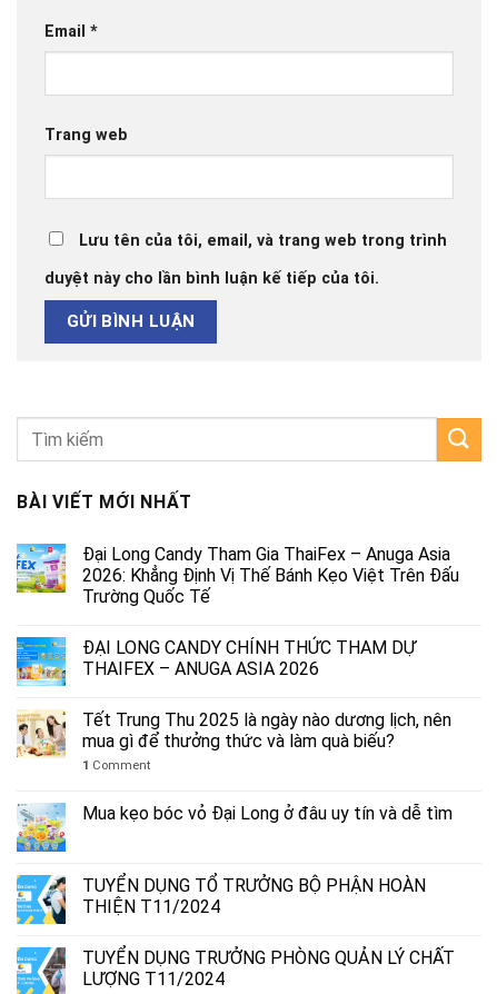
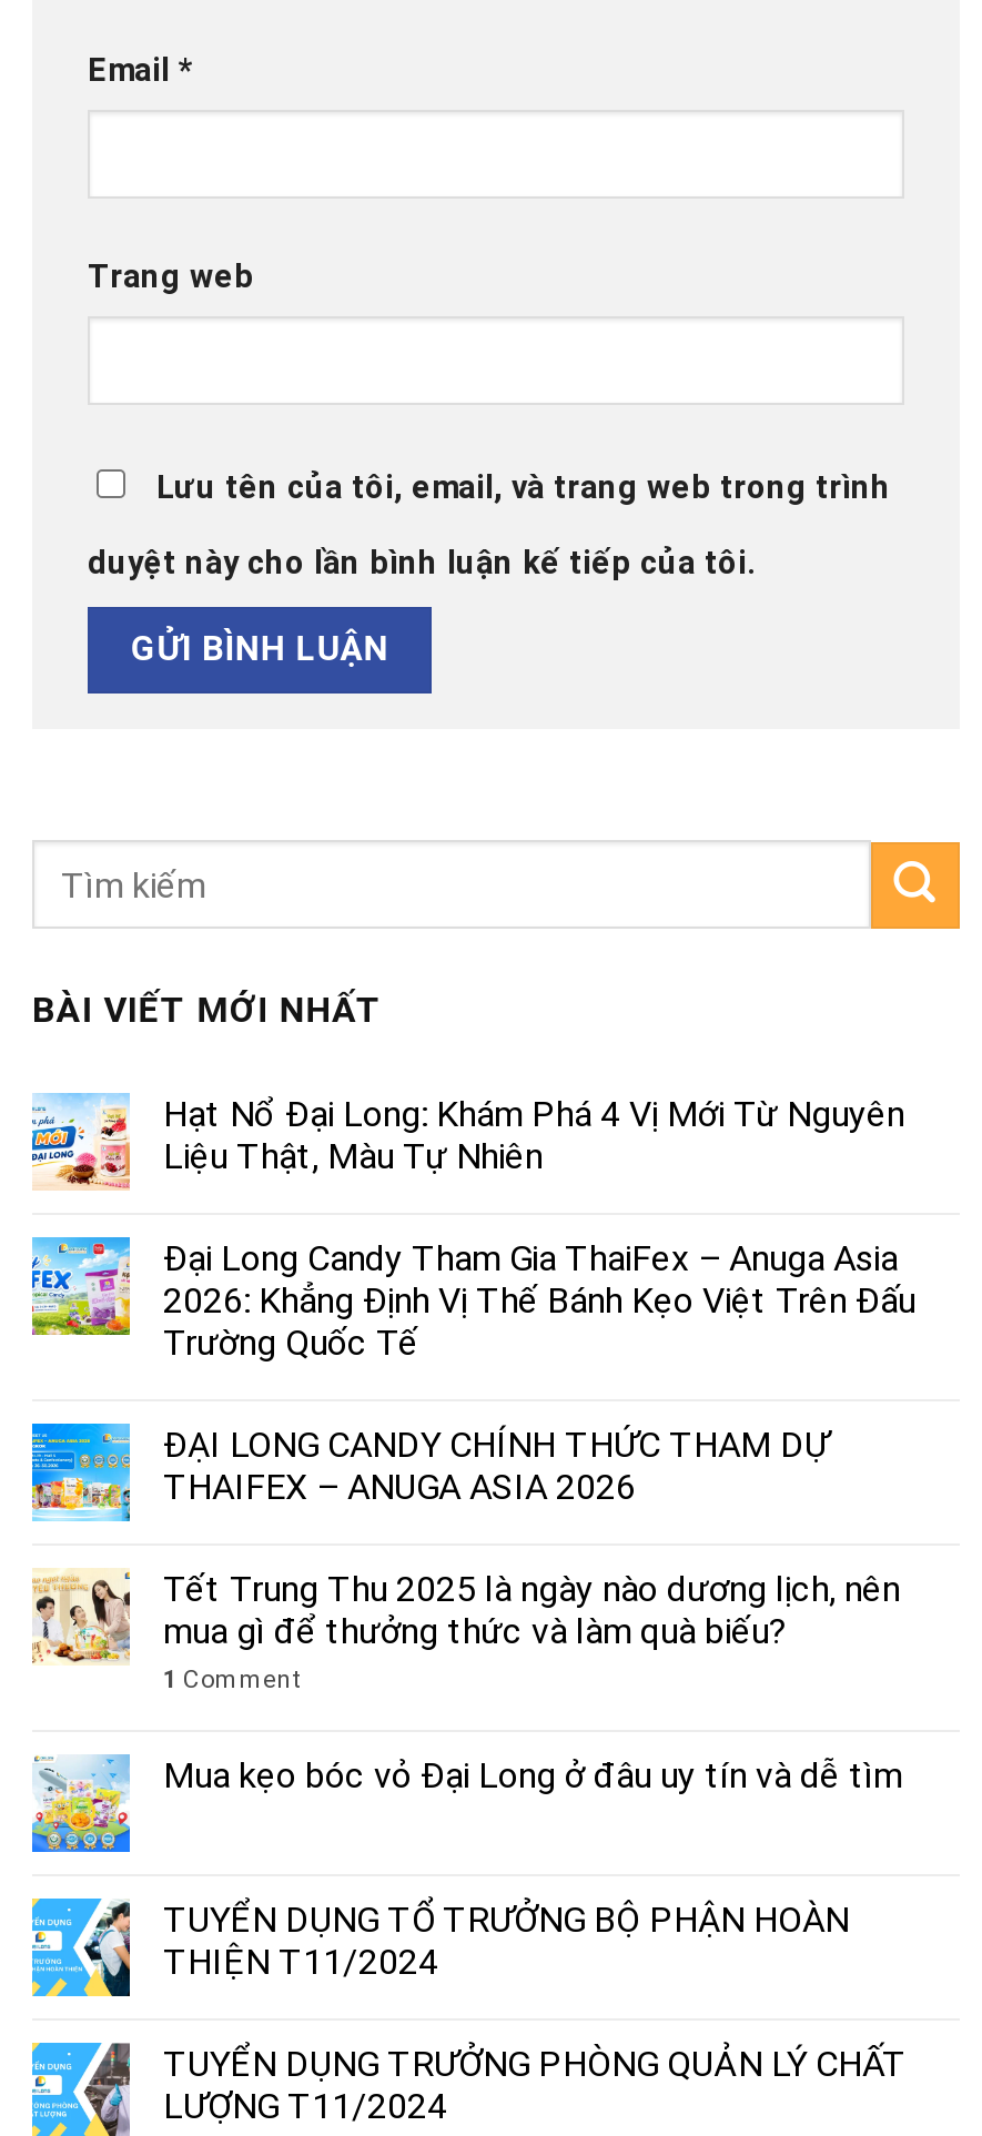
none -> [32,1093,904,1191] [image] | Hạt Nổ Đại Long: Khám Phá 4 Vị Mới Từ Nguyên | Liệu Thật, Màu Tự Nhiên

